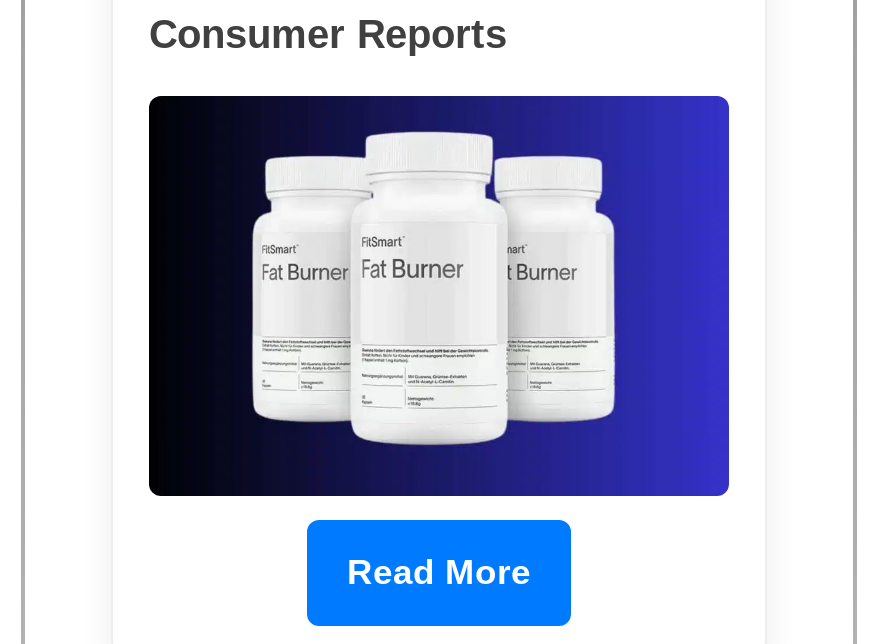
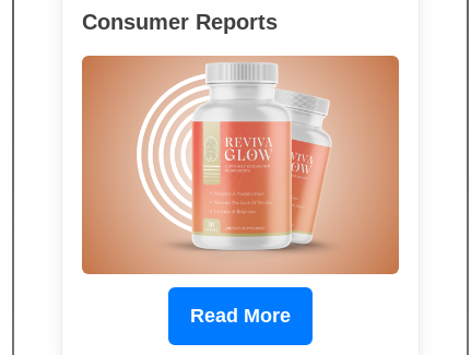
[147,94,731,498] [image] -> [81,55,400,275] [image]

